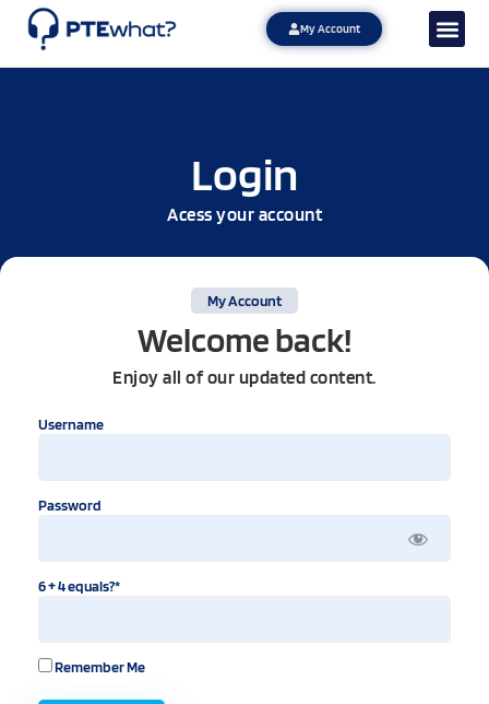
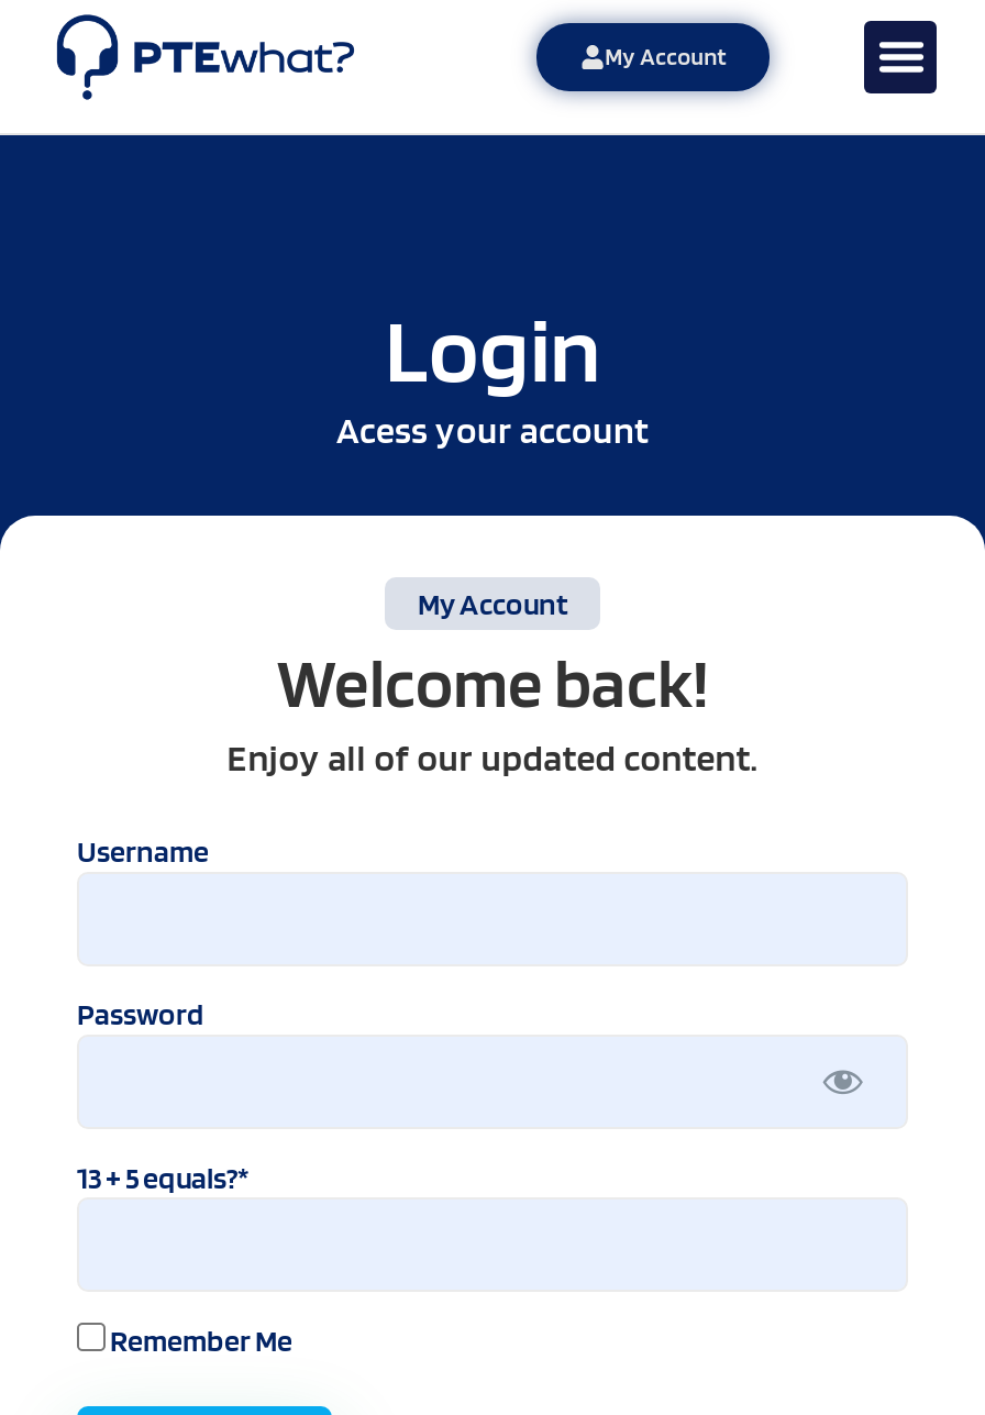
[38,577,120,594] 6 + 4 equals?* -> [77,1159,248,1194] 13 + 5 equals?*

